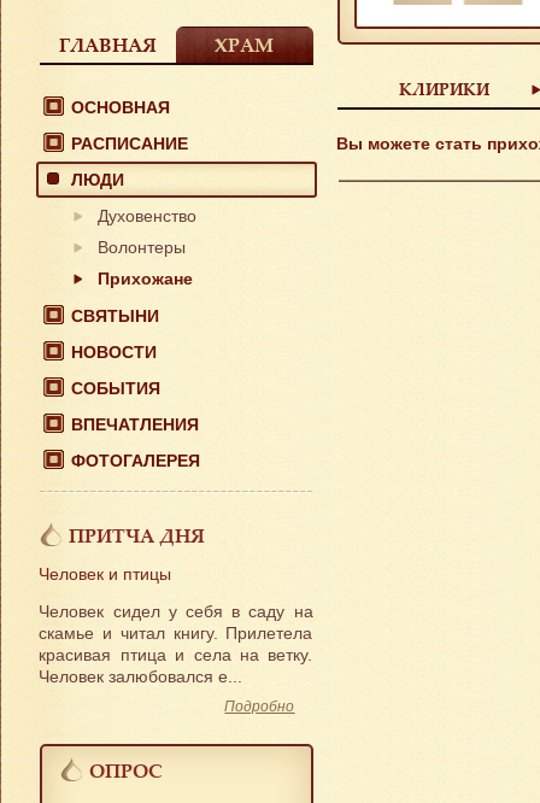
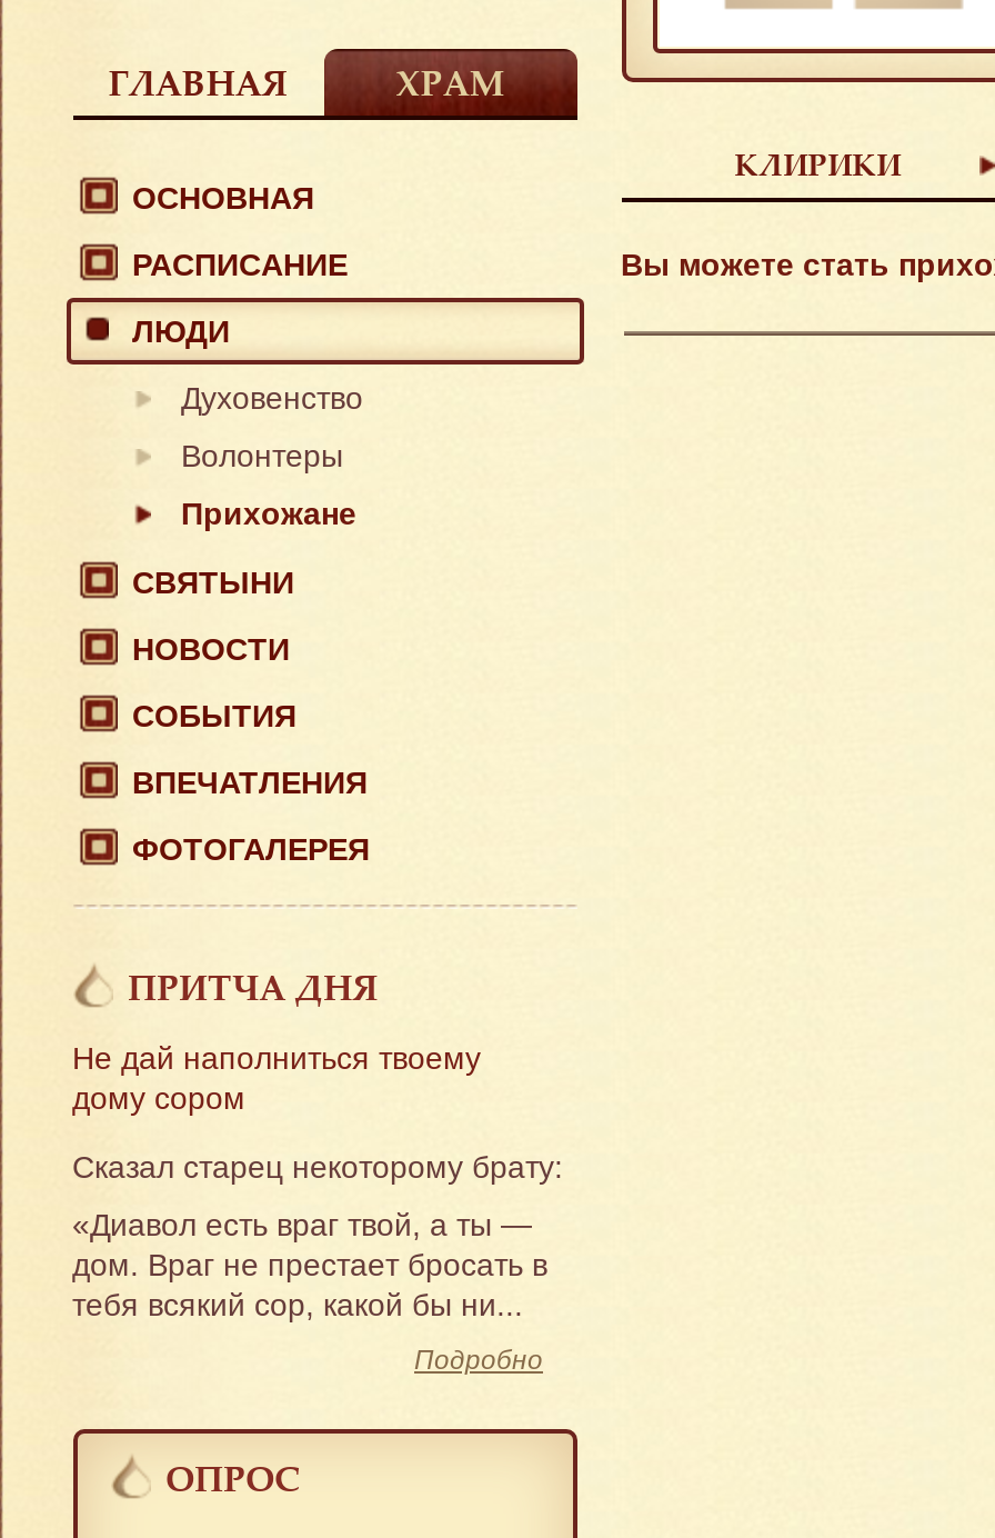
[39,564,313,686] Человек и птицы | Человек сидел у себя в саду на | скамье и читал книгу. Прилетела | красивая птица и села на ветку. | Человек залюбовался е... -> [72,1040,563,1322] Не дай наполниться твоему | дому сором | Сказал старец некоторому брату: | «Диавол есть враг твой, а ты — | дом. Враг не престает бросать в | тебя всякий сор, какой бы ни...

